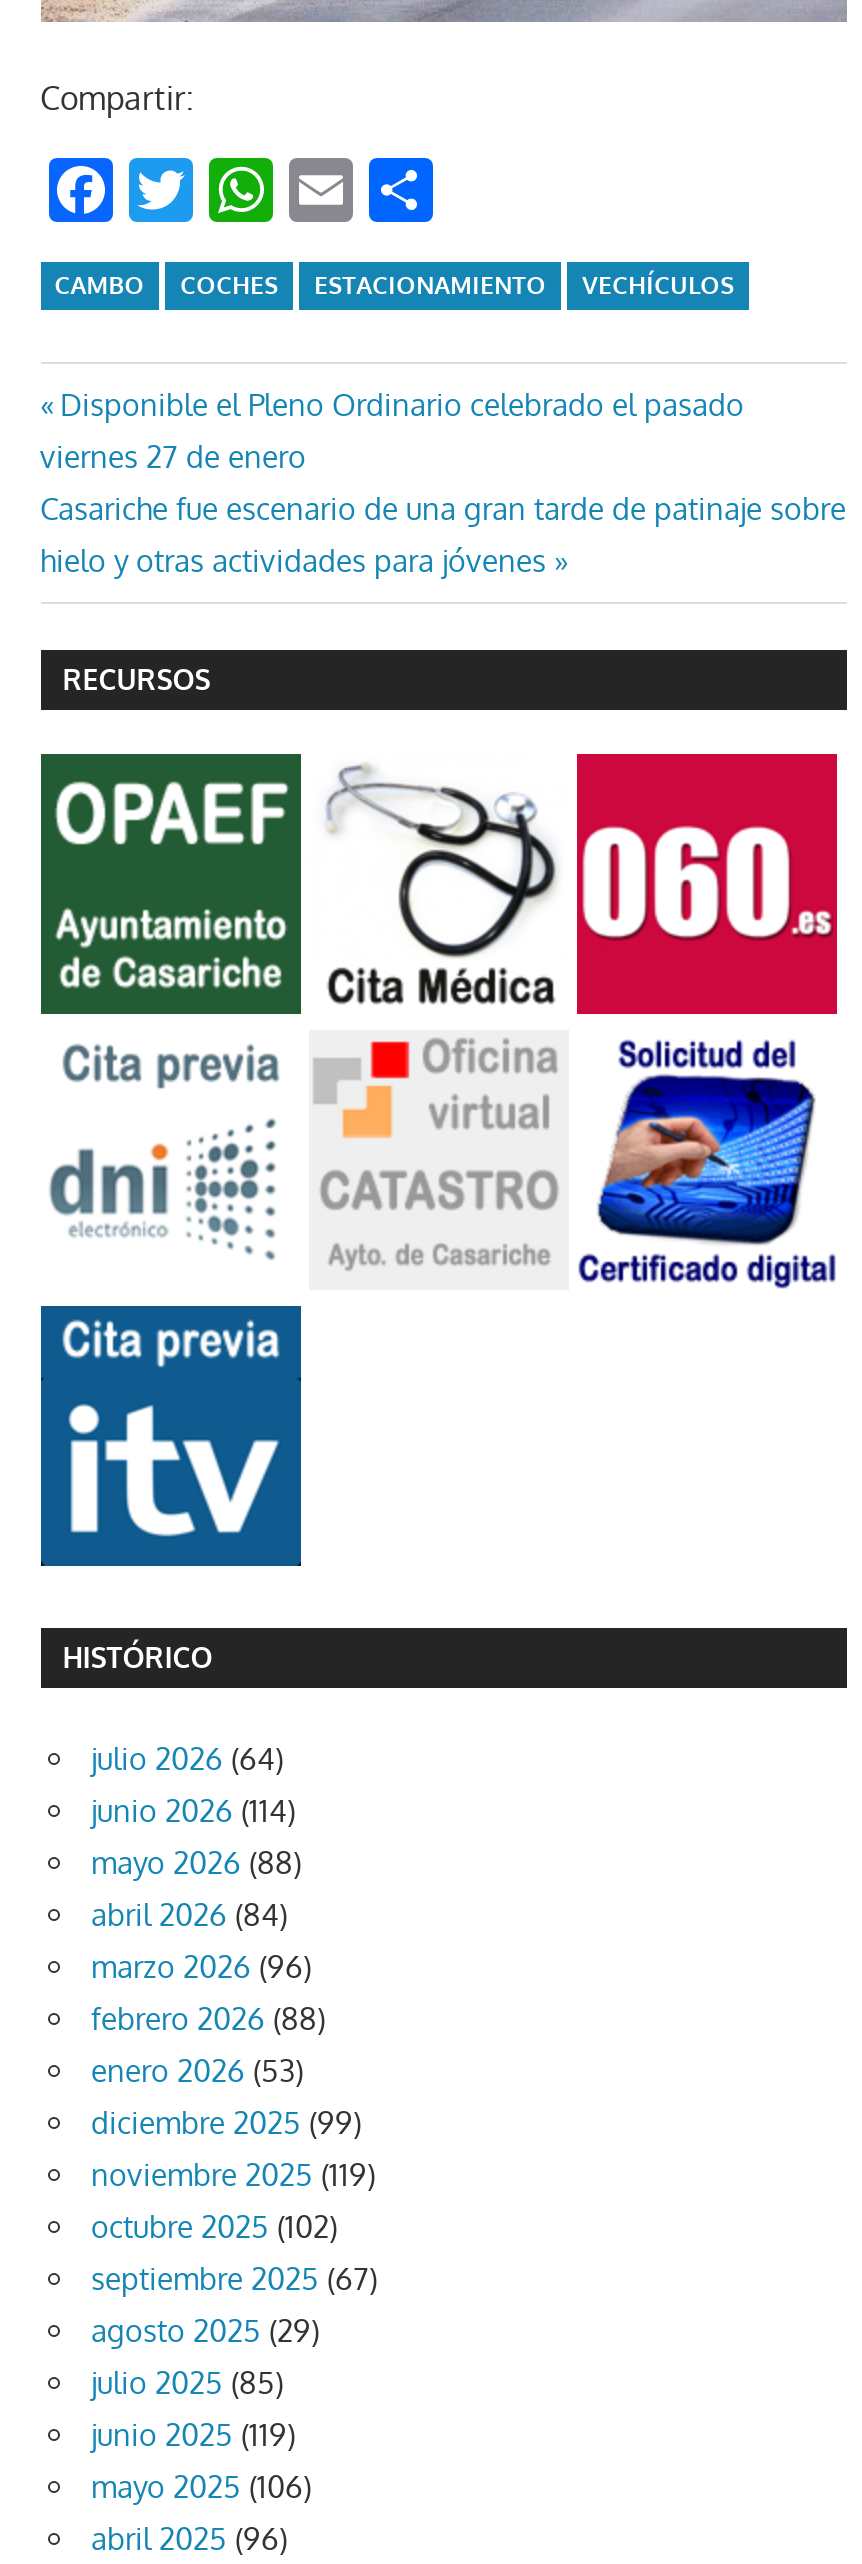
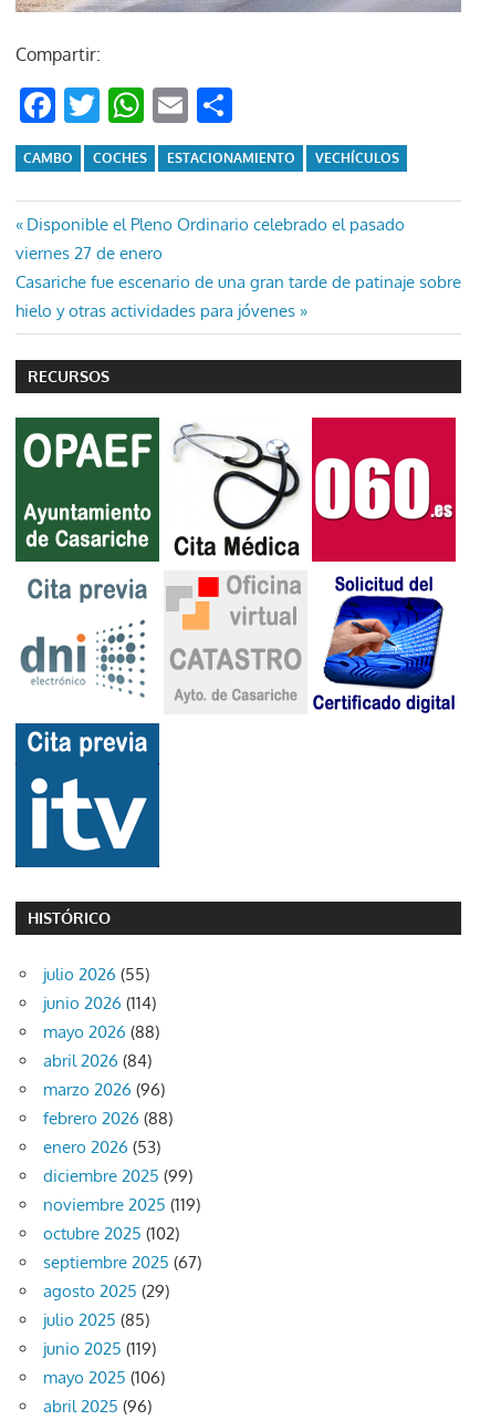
[91,1739,283,1777] julio 2026 (64) -> [43,963,149,984] julio 2026 (55)

